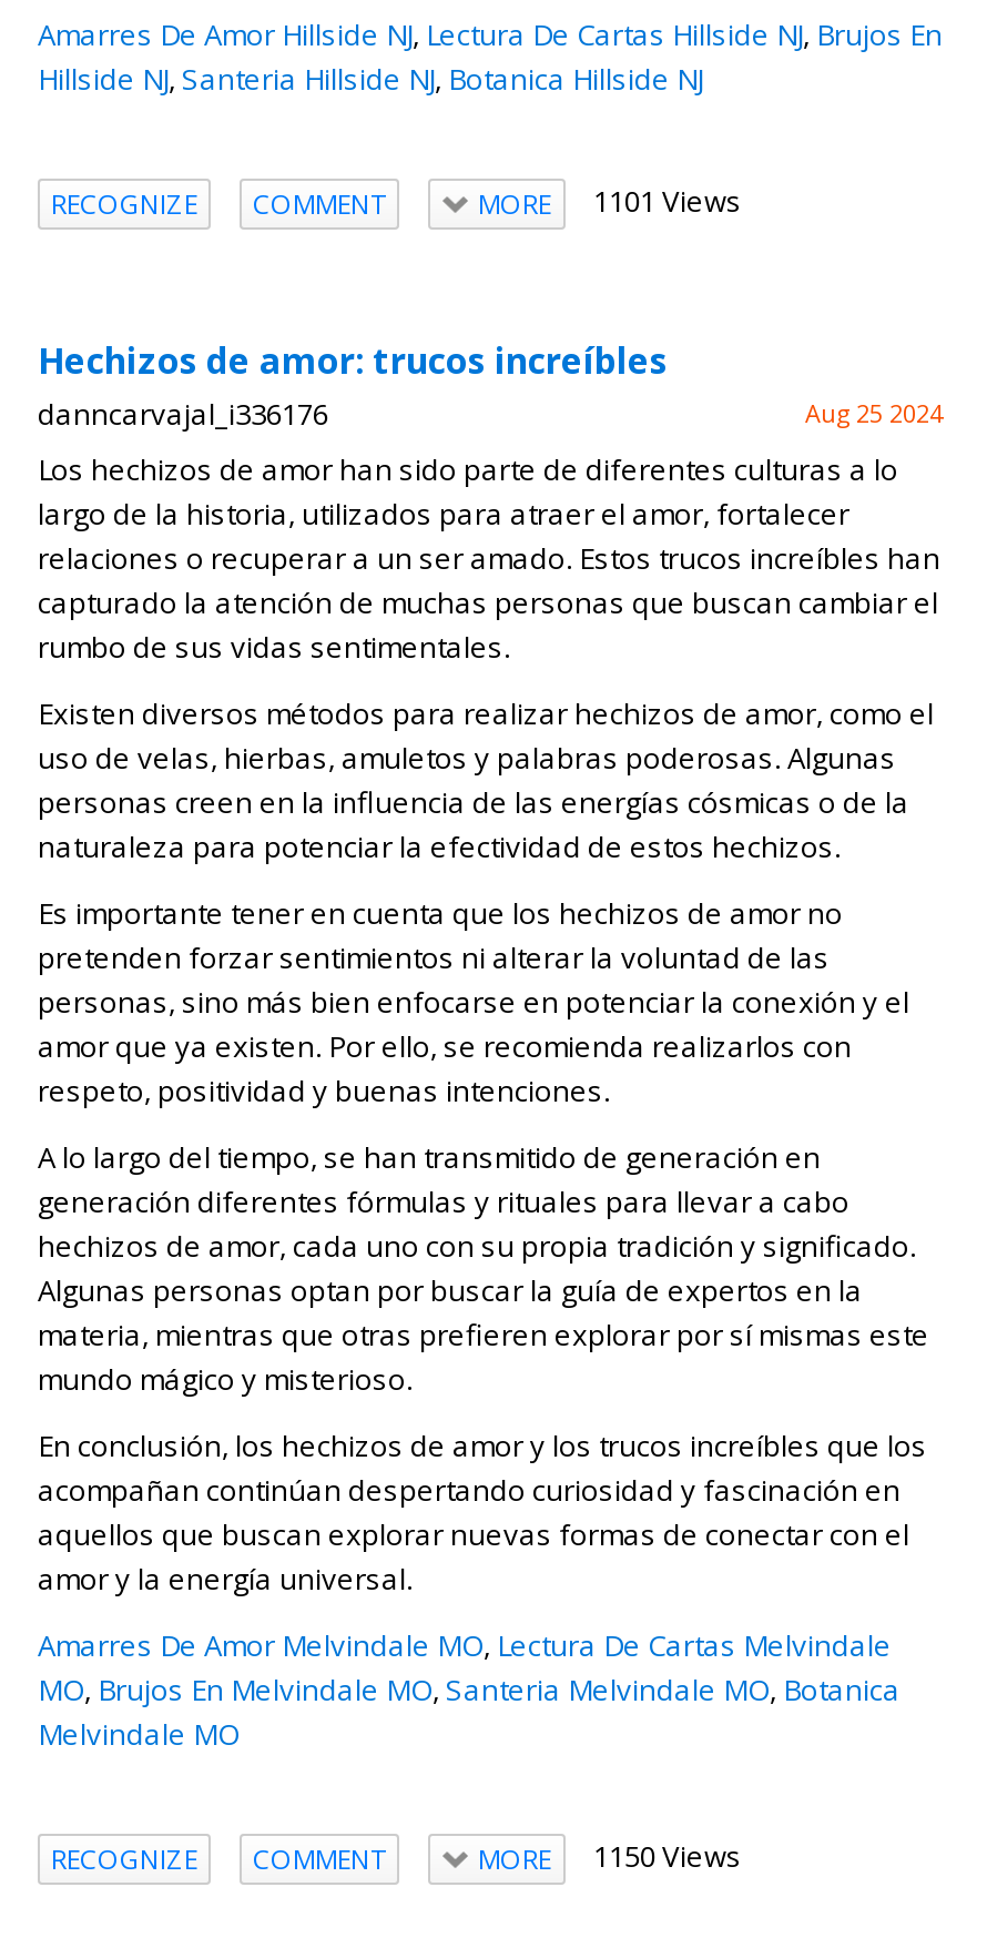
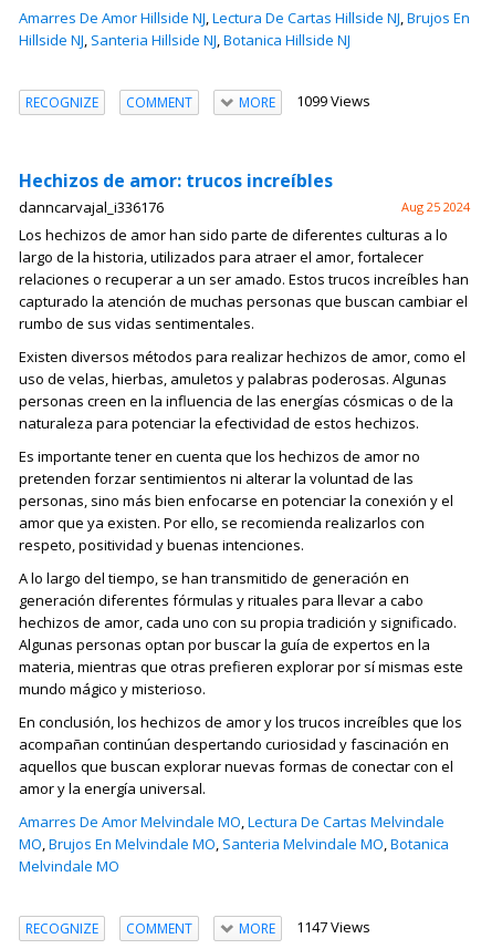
[478,181,742,223] MORE 1101 Views -> [238,91,370,112] MORE 1099 Views
[478,1836,742,1878] MORE 1150 Views -> [238,917,370,938] MORE 1147 Views

